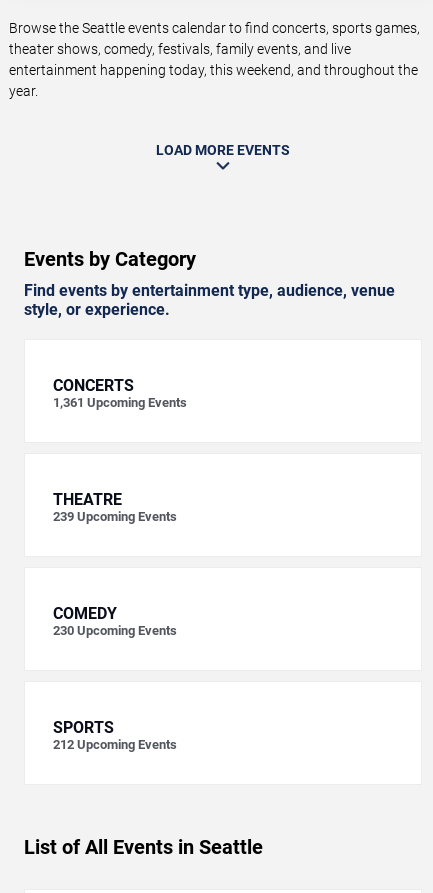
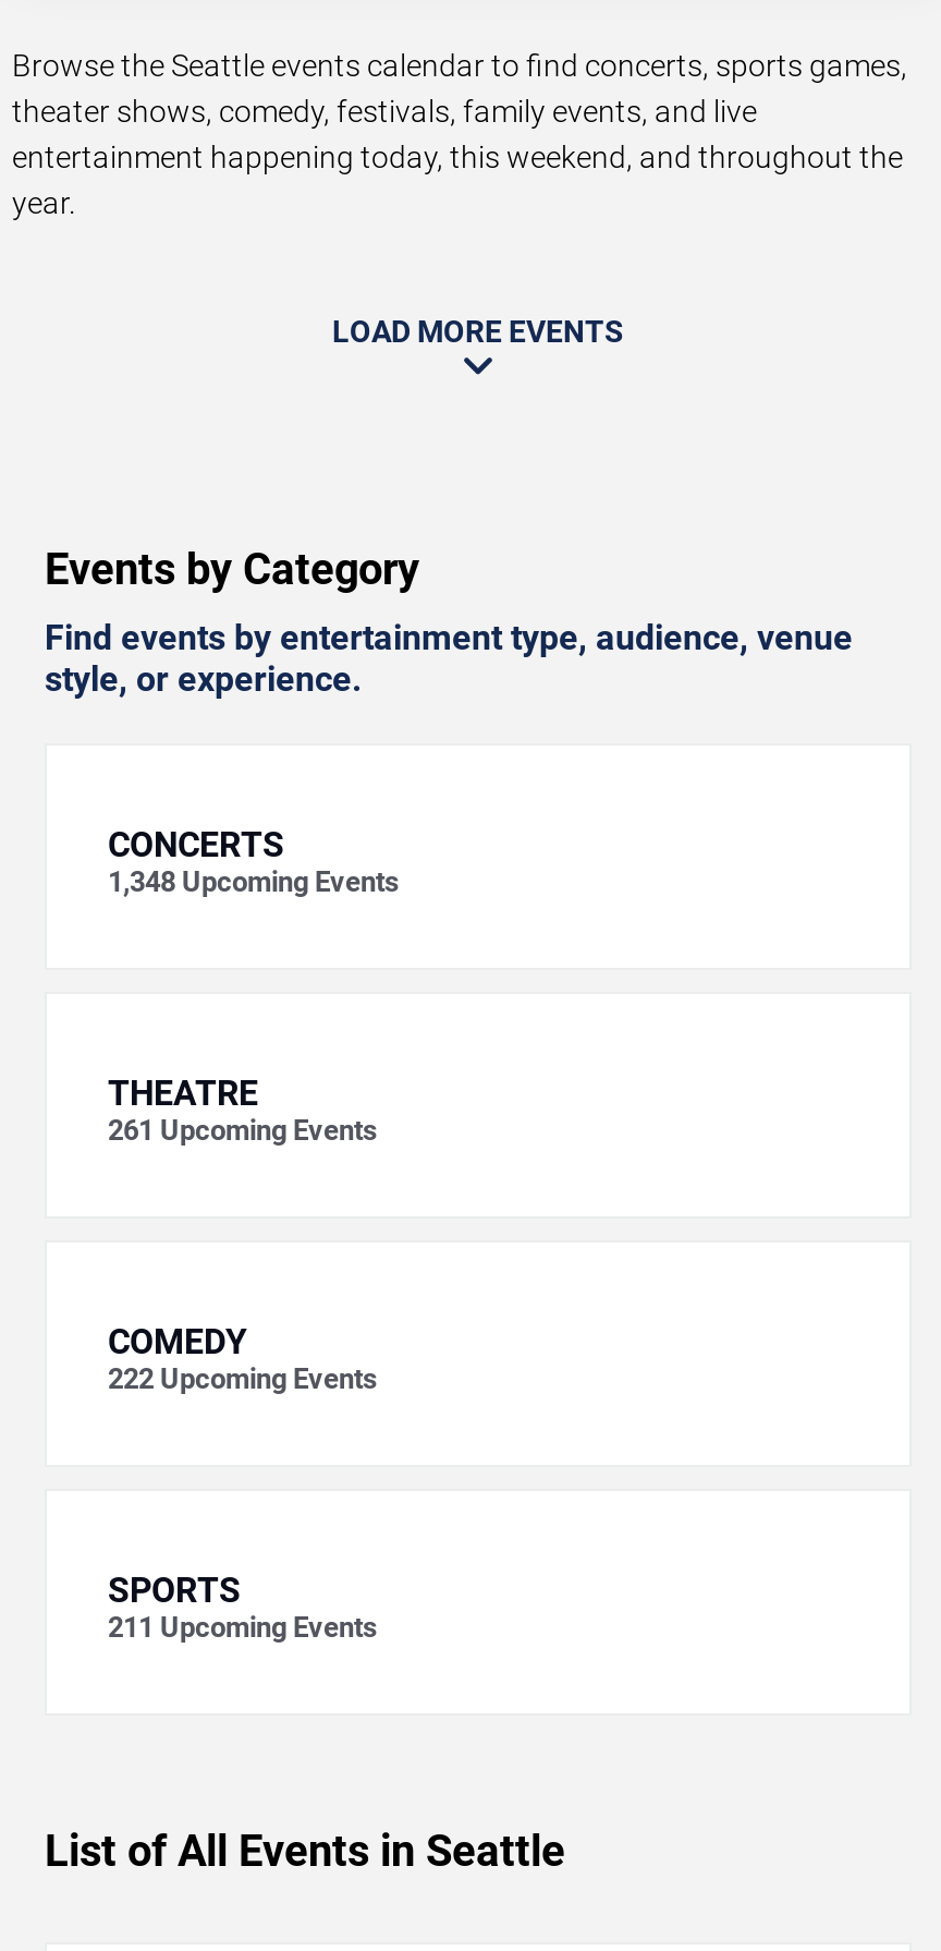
[53,395,187,410] 1,361 Upcoming Events -> [108,866,400,899] 1,348 Upcoming Events
[53,509,177,524] 239 Upcoming Events -> [108,1115,378,1147] 261 Upcoming Events
[53,623,177,638] 230 Upcoming Events -> [108,1363,378,1396] 222 Upcoming Events
[53,737,177,752] 212 Upcoming Events -> [108,1612,378,1645] 211 Upcoming Events

